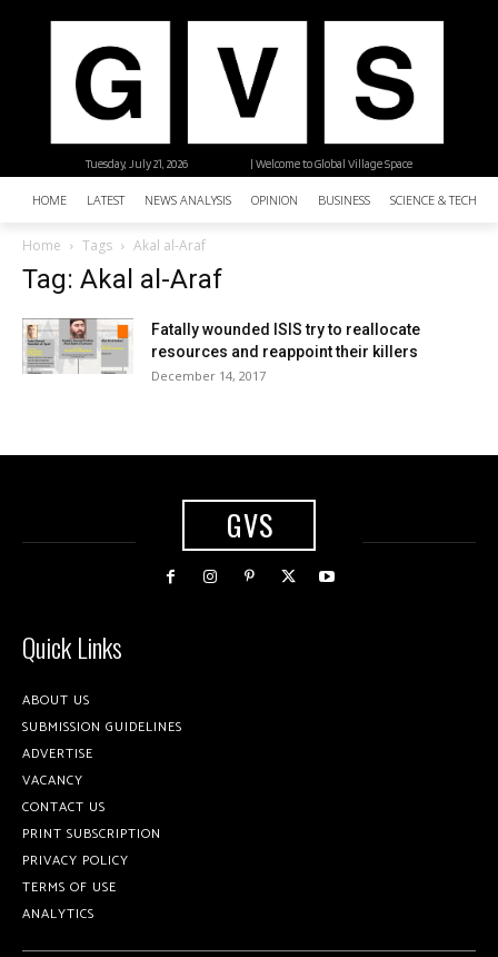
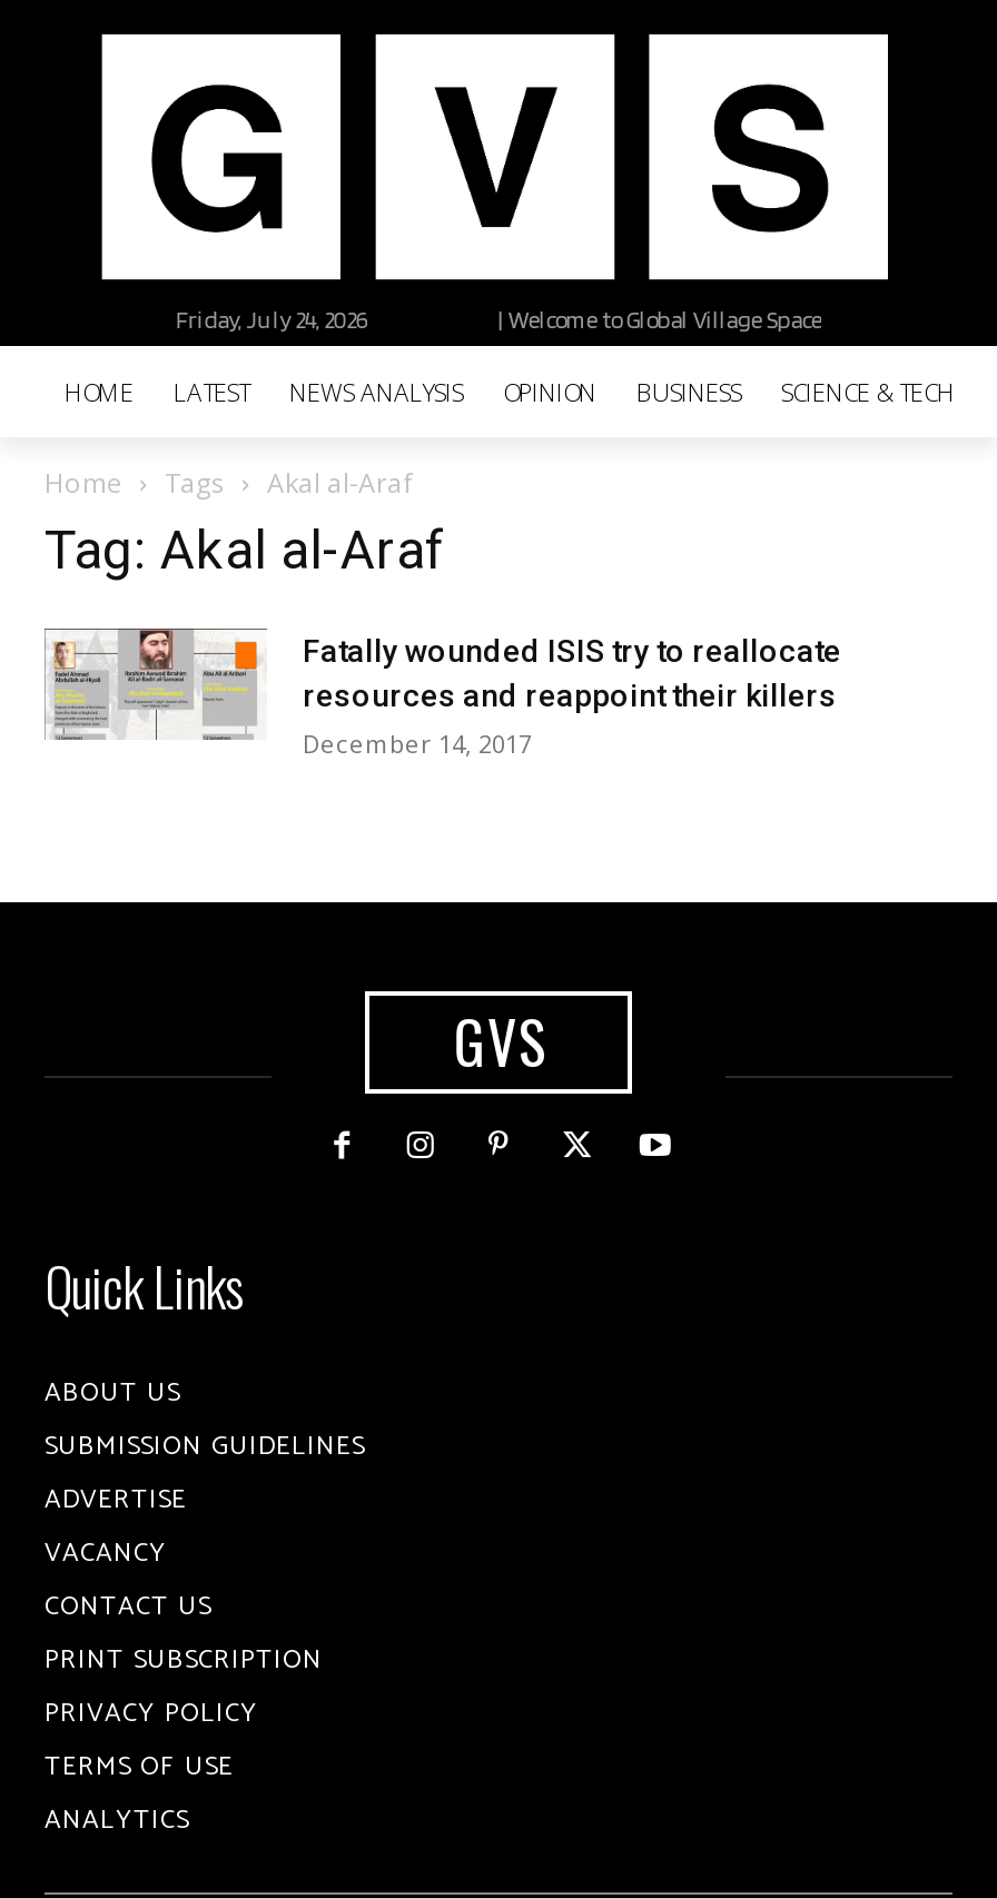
[85,156,188,172] Tuesday, July 21, 2026 -> [175,304,367,335] Friday, July 24, 2026

